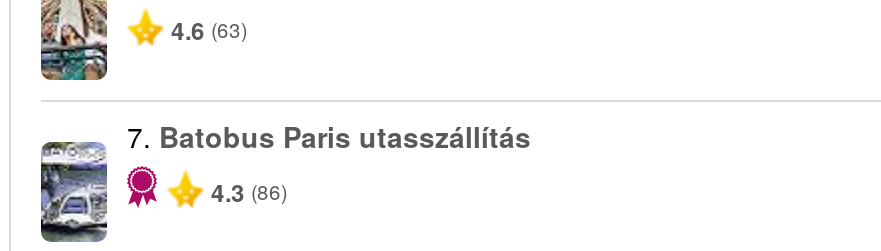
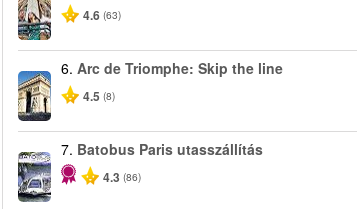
none -> [17,58,283,122] [image] | 6. Arc de Triomphe: Skip the line | 4.5 (8)

